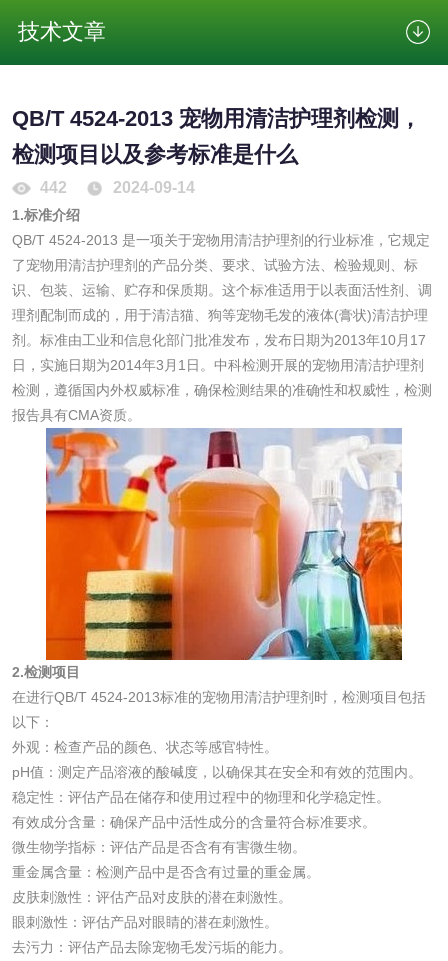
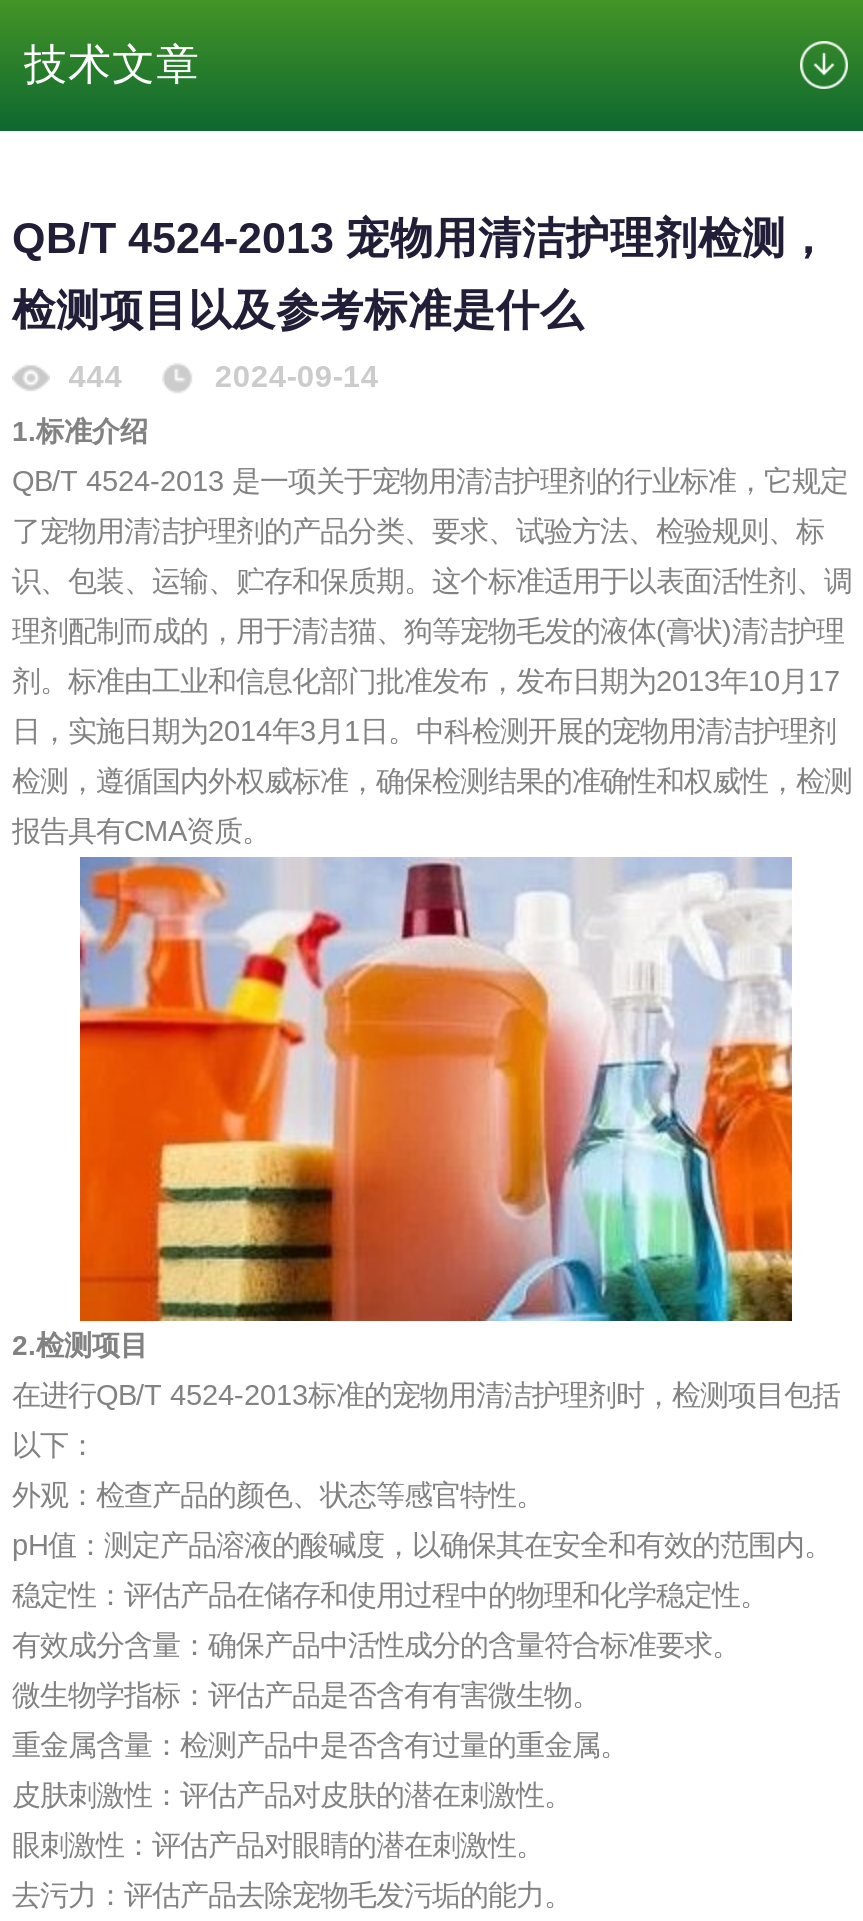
[40,179,67,196] 442 -> [68,359,122,393] 444

